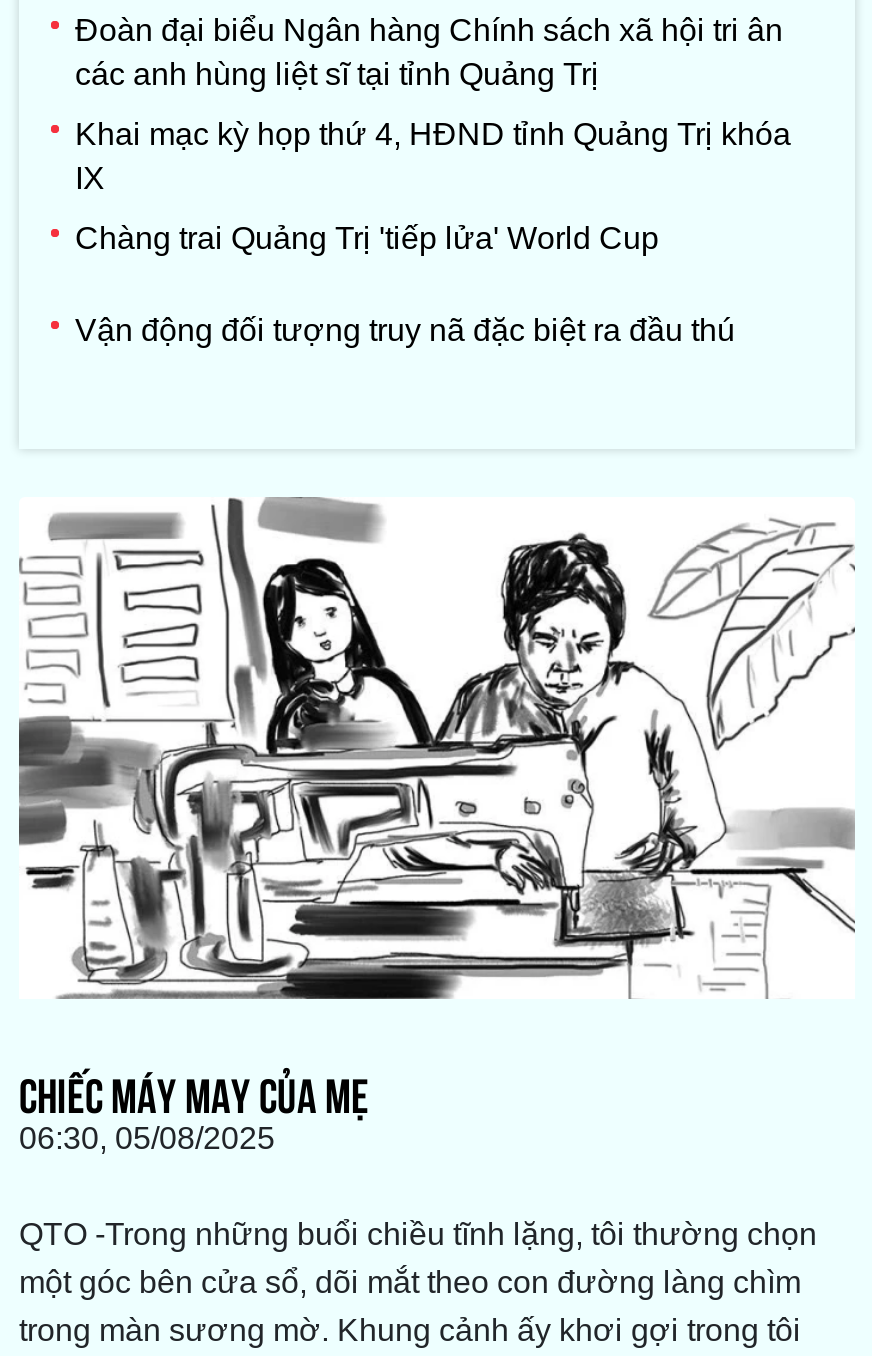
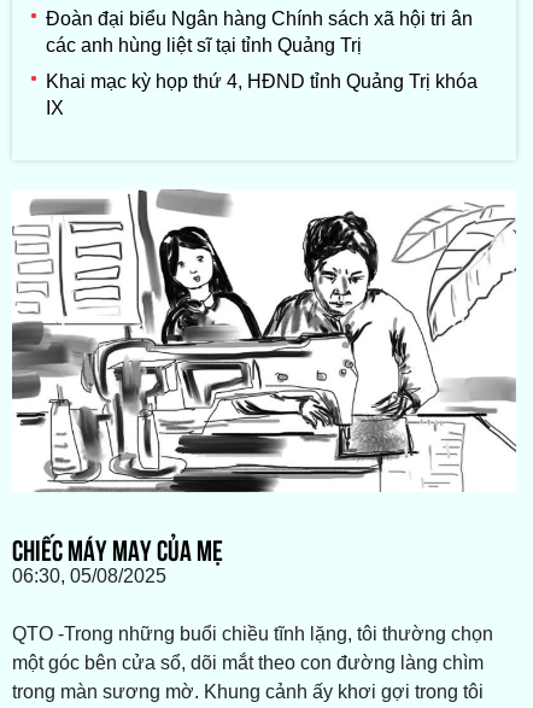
[75,221,735,347] Chàng trai Quảng Trị 'tiếp lửa' World Cup | Vận động đối tượng truy nã đặc biệt ra đầu thú -> none

